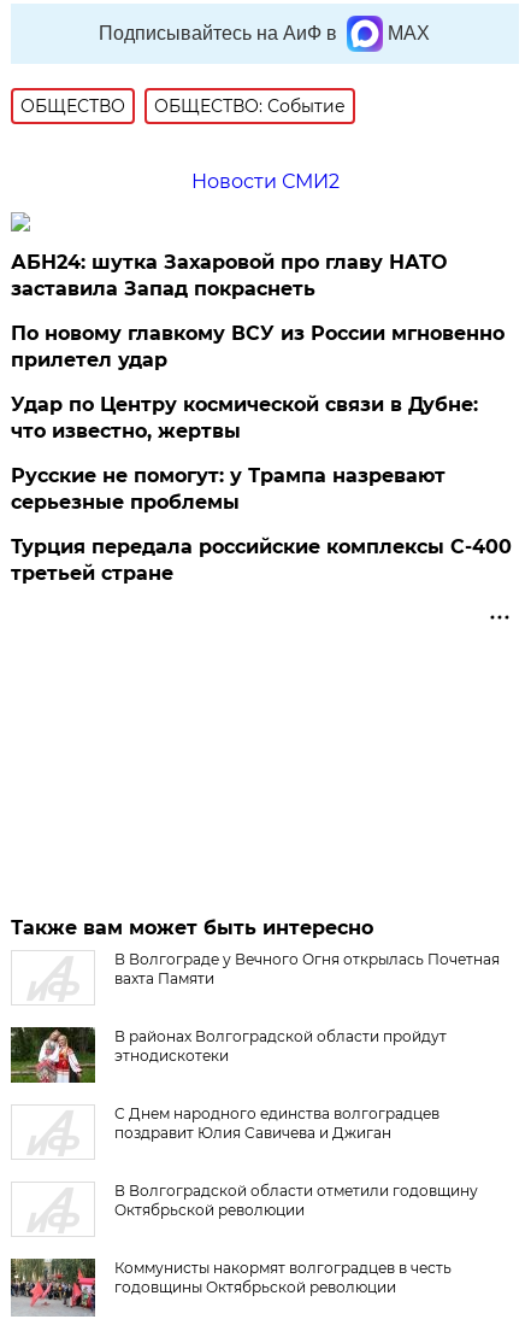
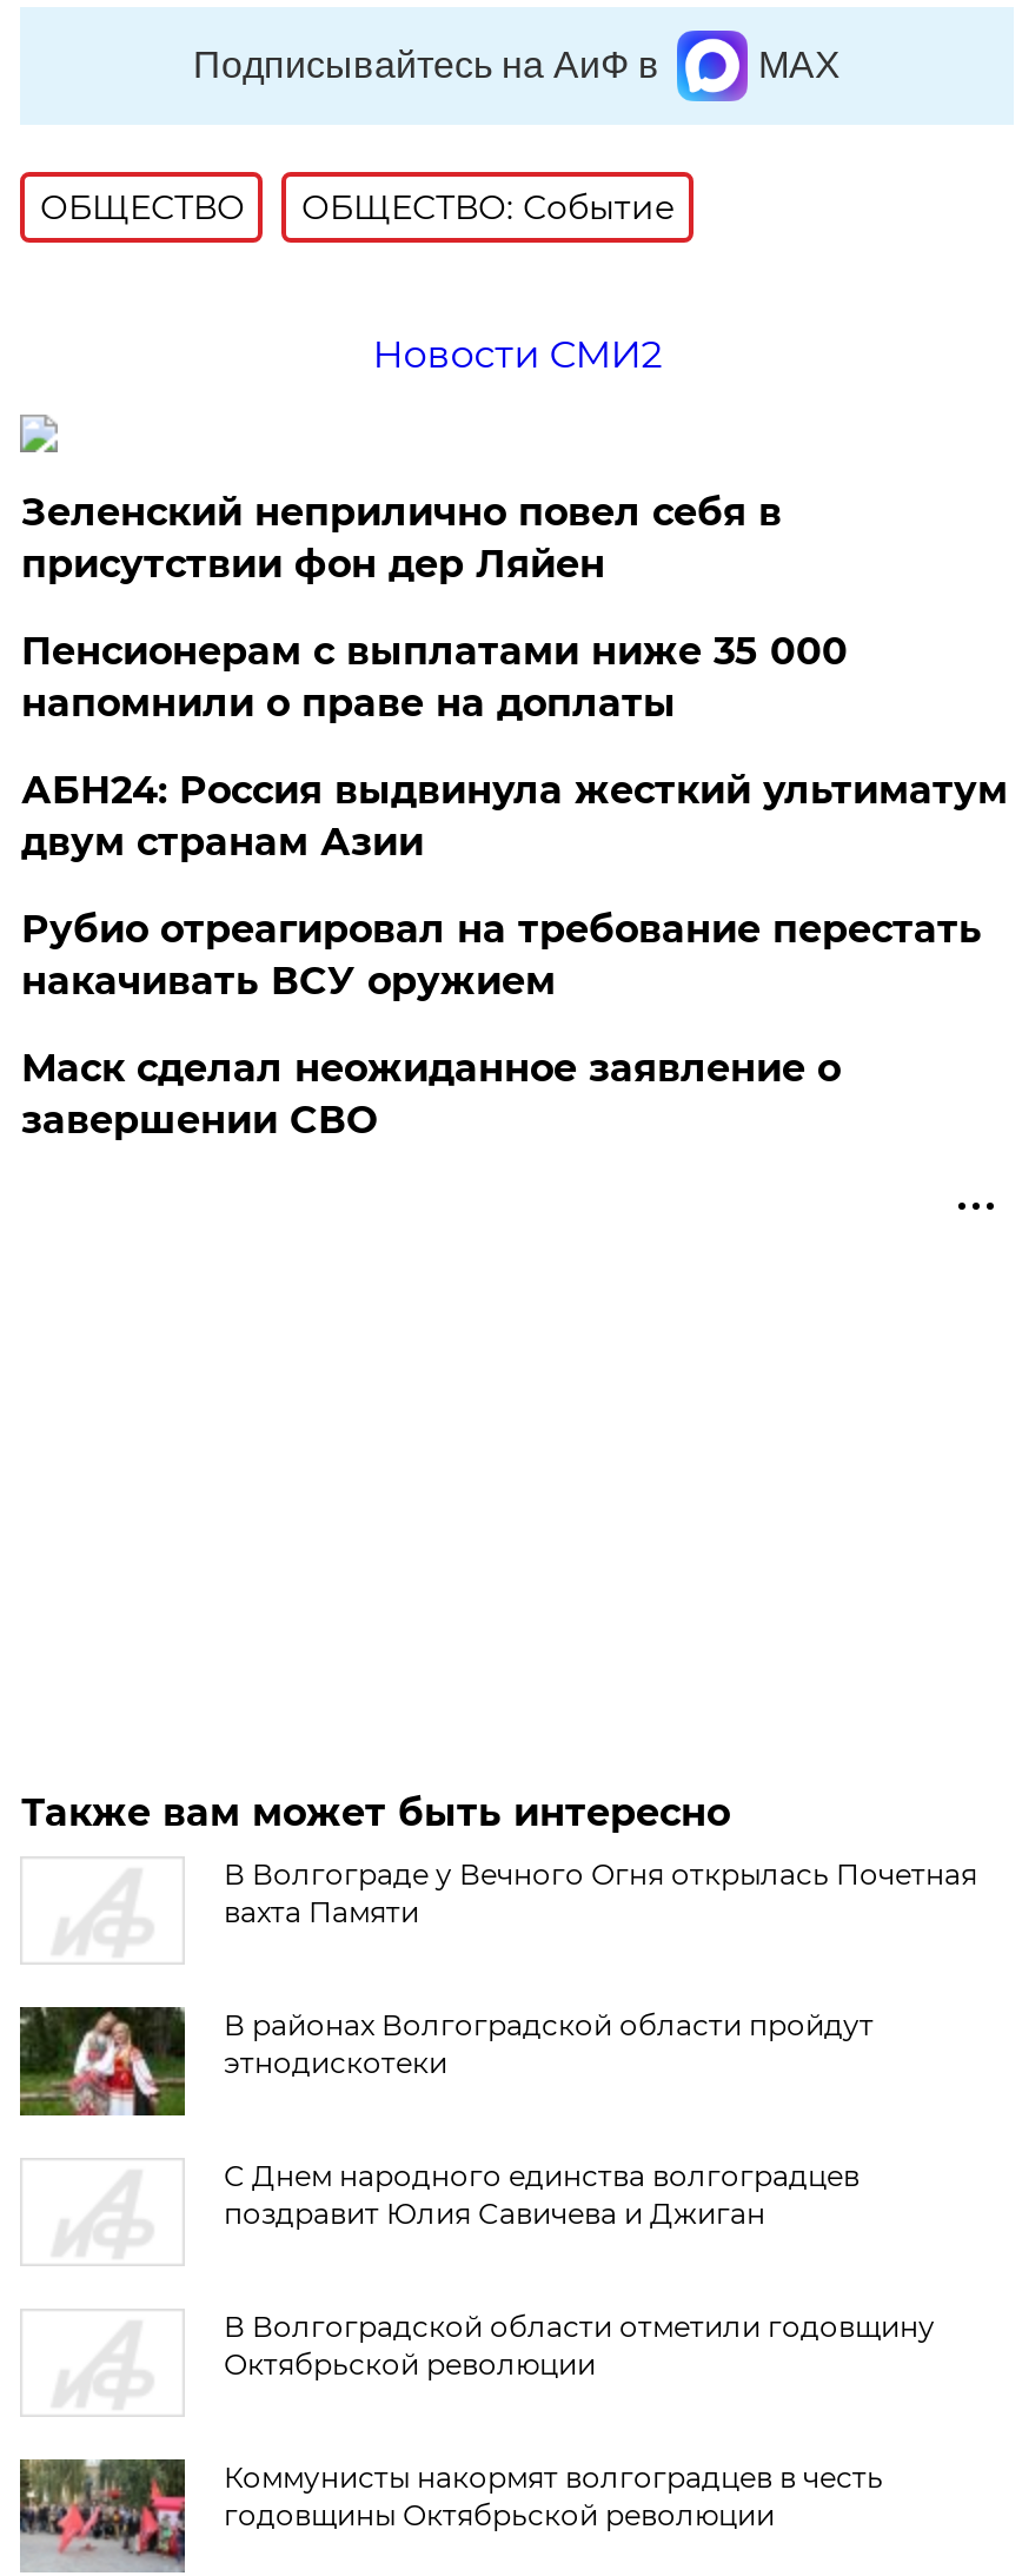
[11,251,447,300] АБН24: шутка Захаровой про главу НАТО | заставила Запад покраснеть -> [21,490,782,587] Зеленский неприлично повел cебя в | присутствии фон дер Ляйен
[11,322,505,371] По новому главкому ВСУ из России мгновенно | прилетел удар -> [21,629,848,726] Пенсионерам с выплатами ниже 35 000 | напомнили о праве на доплаты
[11,393,479,442] Удар по Центру космической связи в Дубне: | что известно, жертвы -> [21,768,1008,865] АБН24: Россия выдвинула жесткий ультиматум | двум странам Азии
[11,464,446,514] Русские не помогут: у Трампа назревают | серьезные проблемы -> [21,907,982,1004] Рубио отреагировал на требование перестать | накачивать ВСУ оружием
[11,535,512,585] Турция передала российские комплексы С-400 | третьей стране -> [21,1046,840,1143] Маск сделал неожиданное заявление о | завершении СВО

